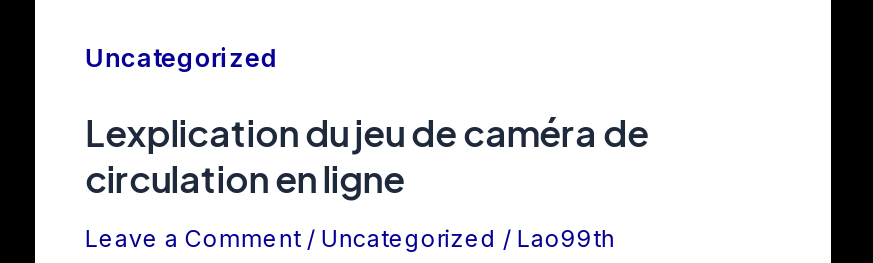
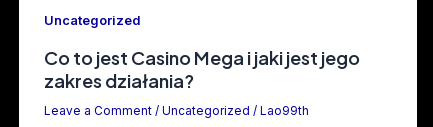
[85,109,649,201] Lexplication du jeu de caméra de | circulation en ligne -> [44,46,360,92] Co to jest Casino Mega i jaki jest jego | zakres działania?

